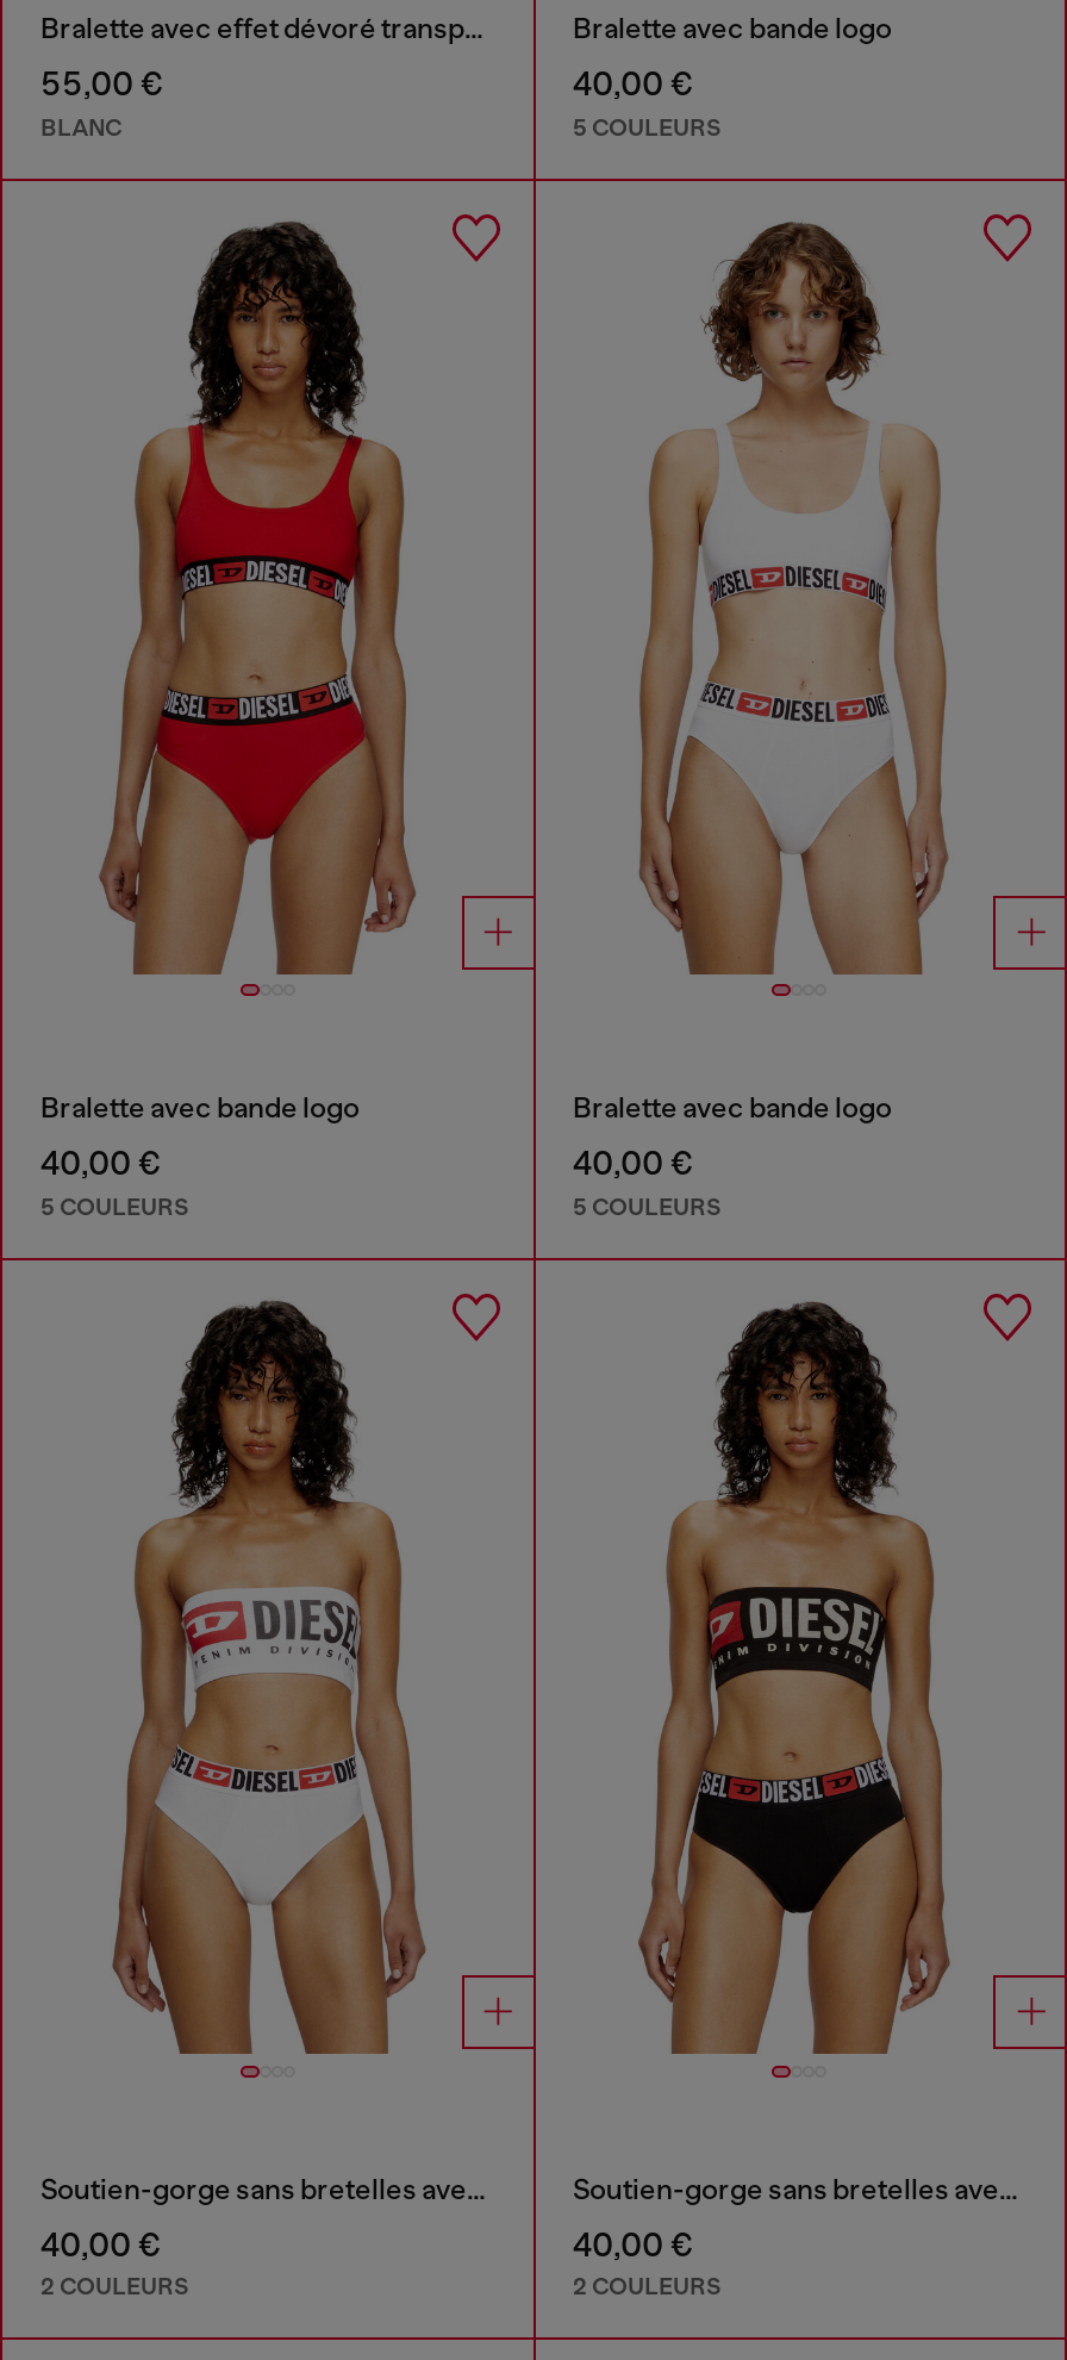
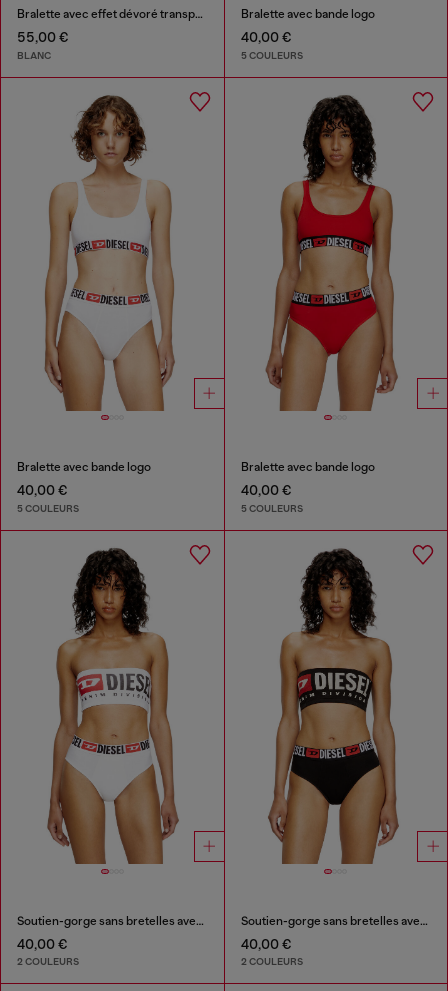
[98,219,417,977] [image] -> [42,94,176,412] [image]
[634,219,950,977] [image] -> [265,94,399,412] [image]

